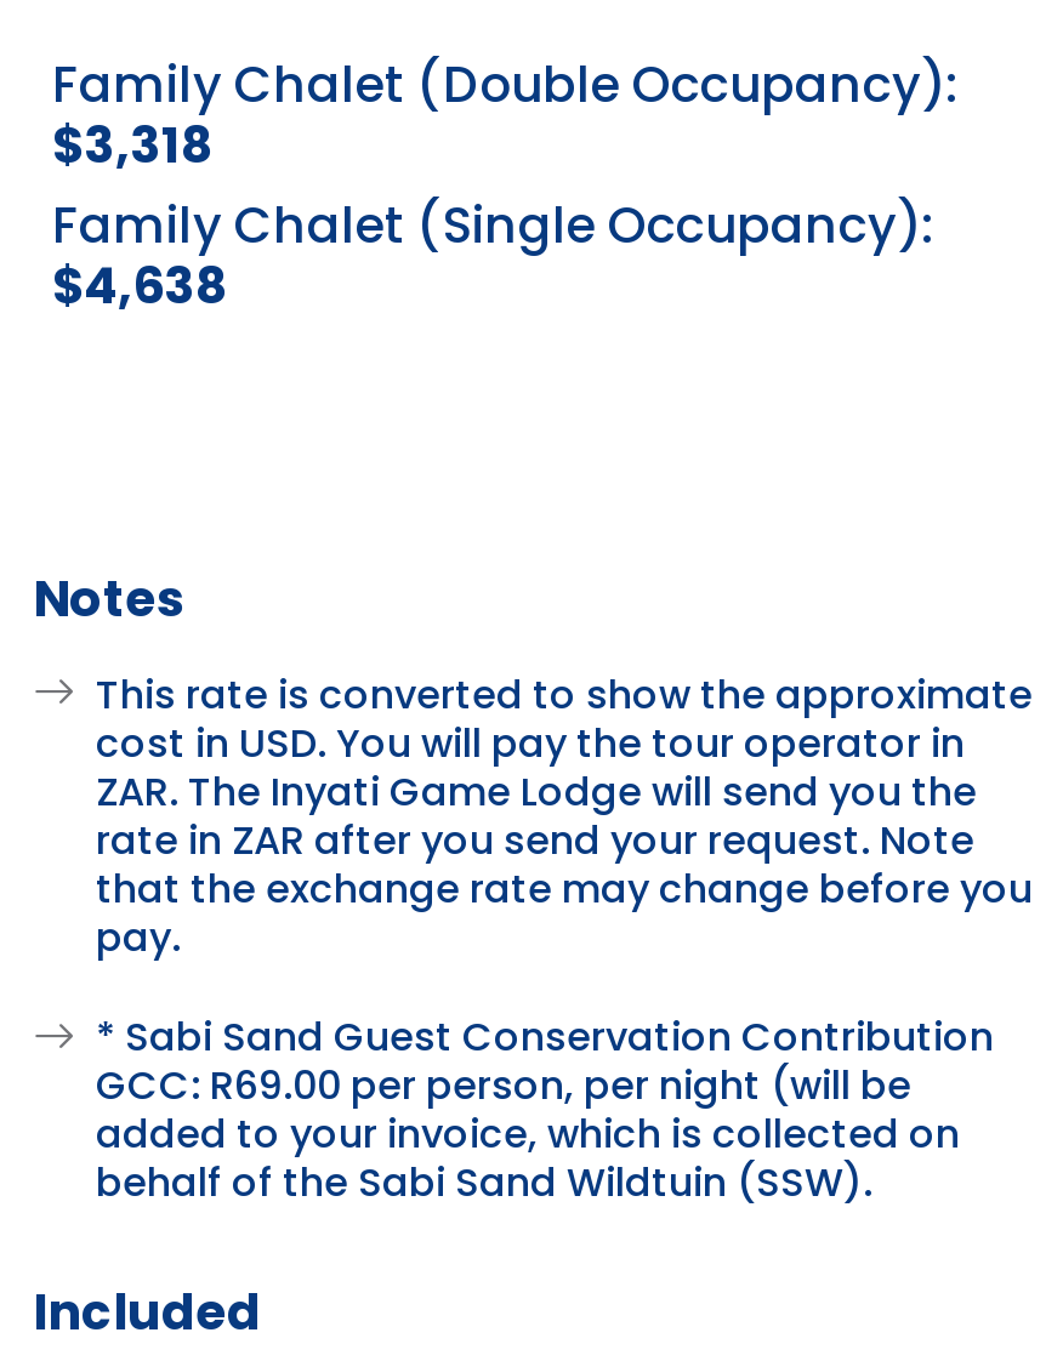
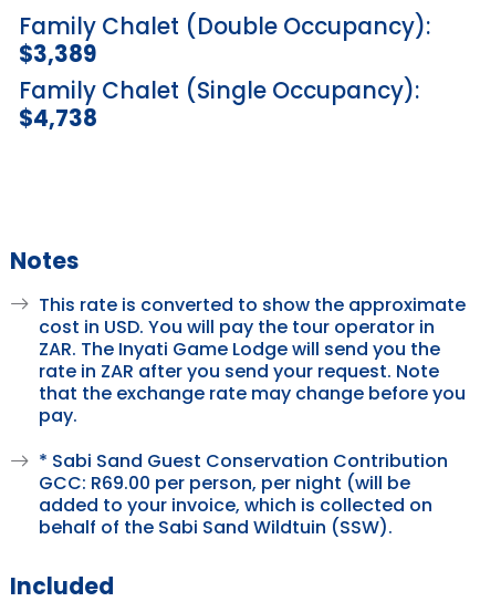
[52,112,212,180] $3,318 -> [19,39,96,70] $3,389
[52,253,227,320] $4,638 -> [19,103,97,134] $4,738

